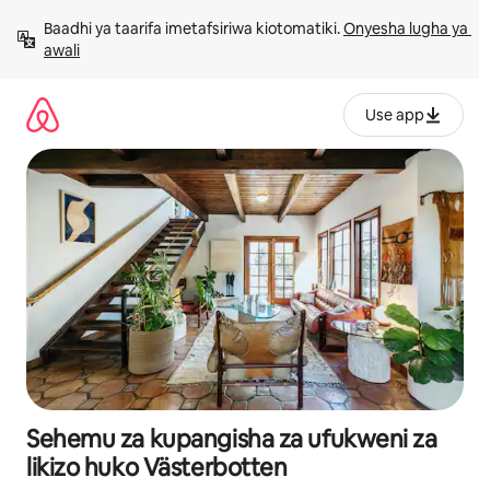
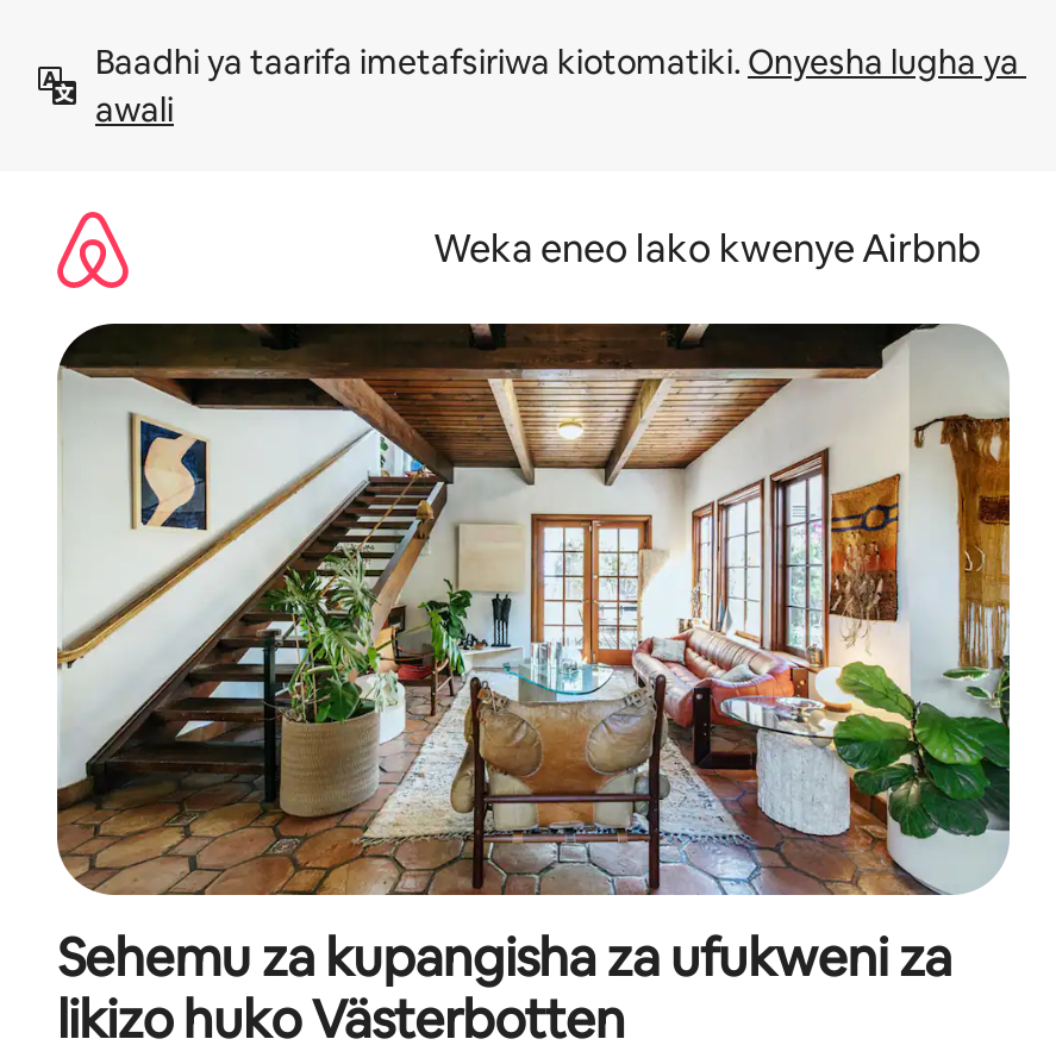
[365,104,424,124] Use app -> [433,223,981,273] Weka eneo lako kwenye Airbnb

